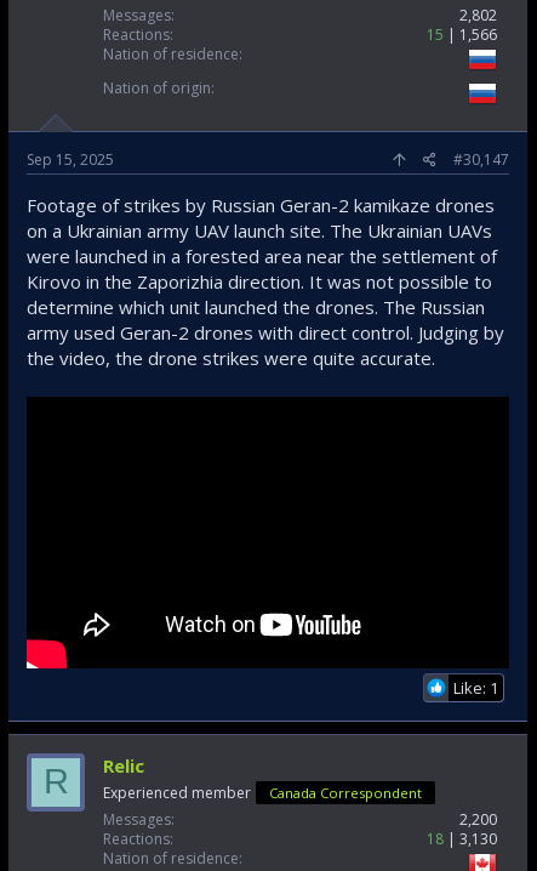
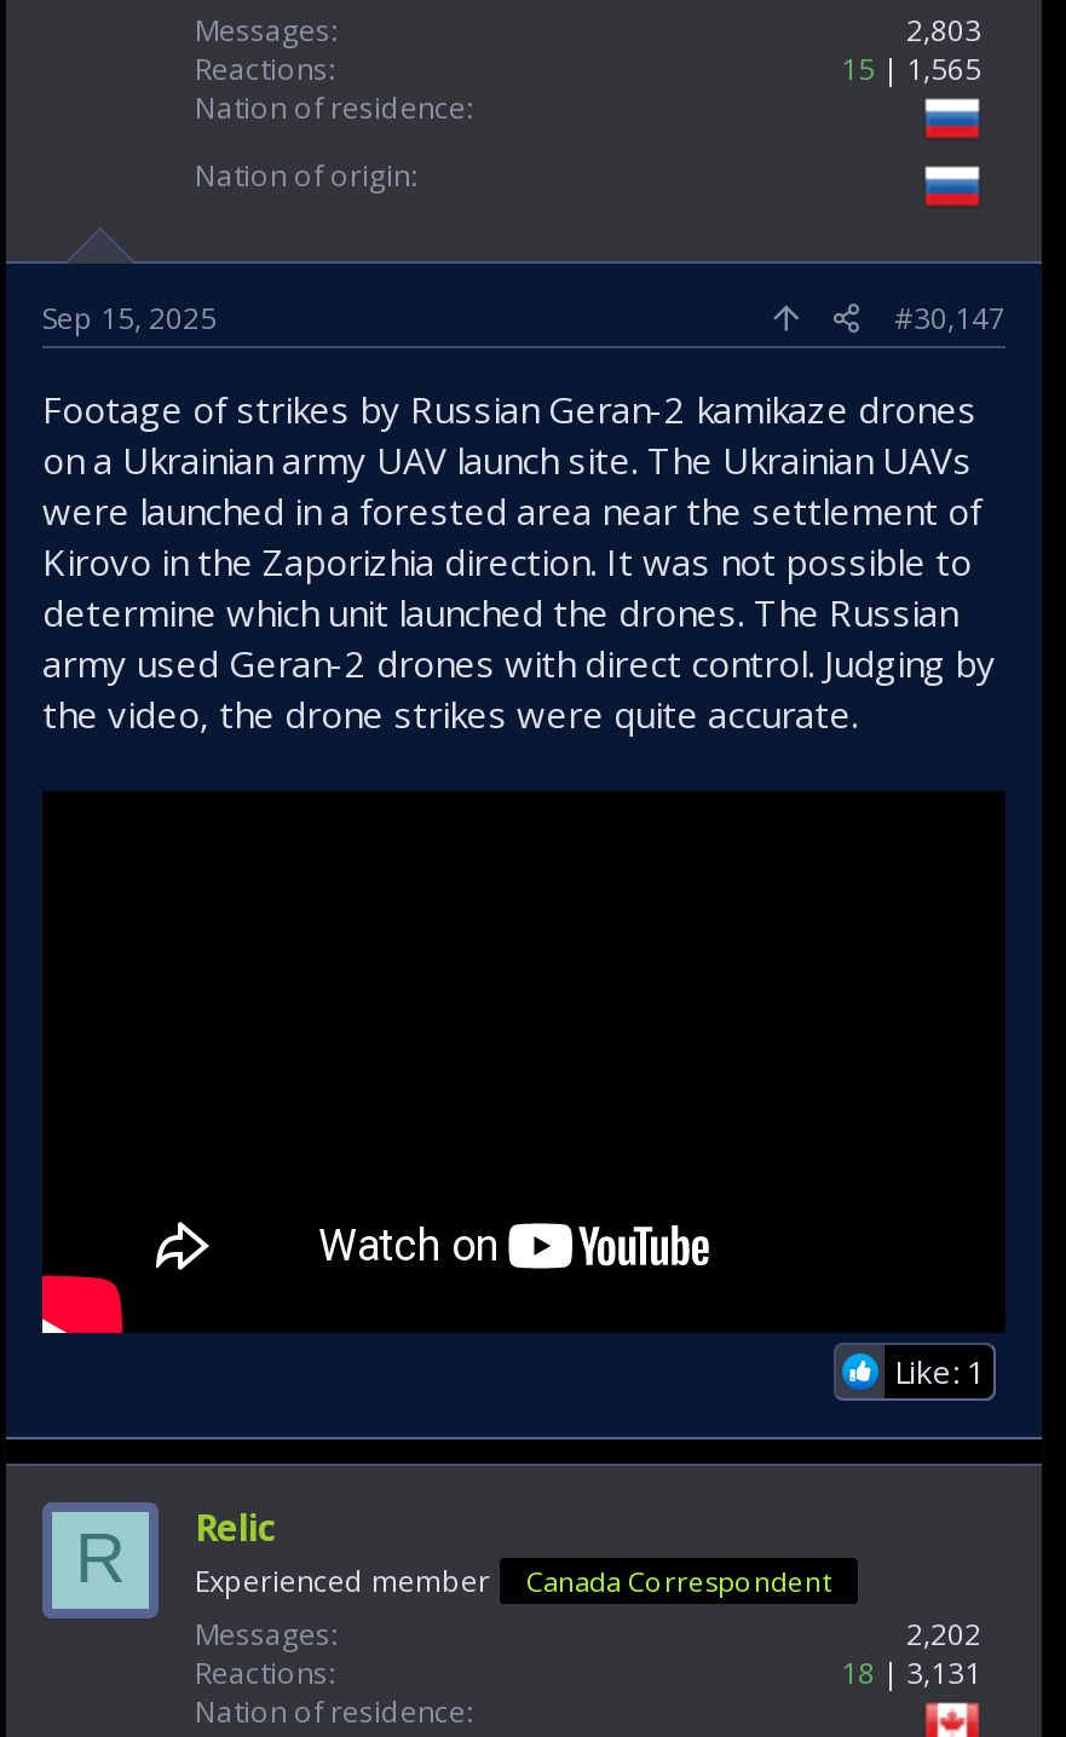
[459,4,497,25] 2,802 -> [906,9,981,50] 2,803
[427,24,497,45] 15 1,566 -> [841,48,981,89] 15 1,565
[459,809,497,829] 2,200 -> [906,1613,981,1654] 2,202
[427,828,497,849] 18 3,130 -> [841,1651,981,1692] 18 3,131

